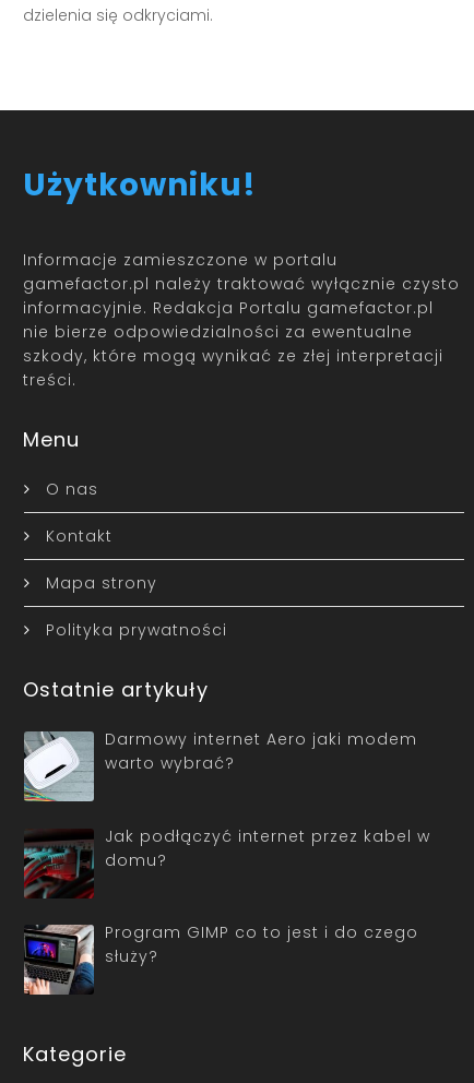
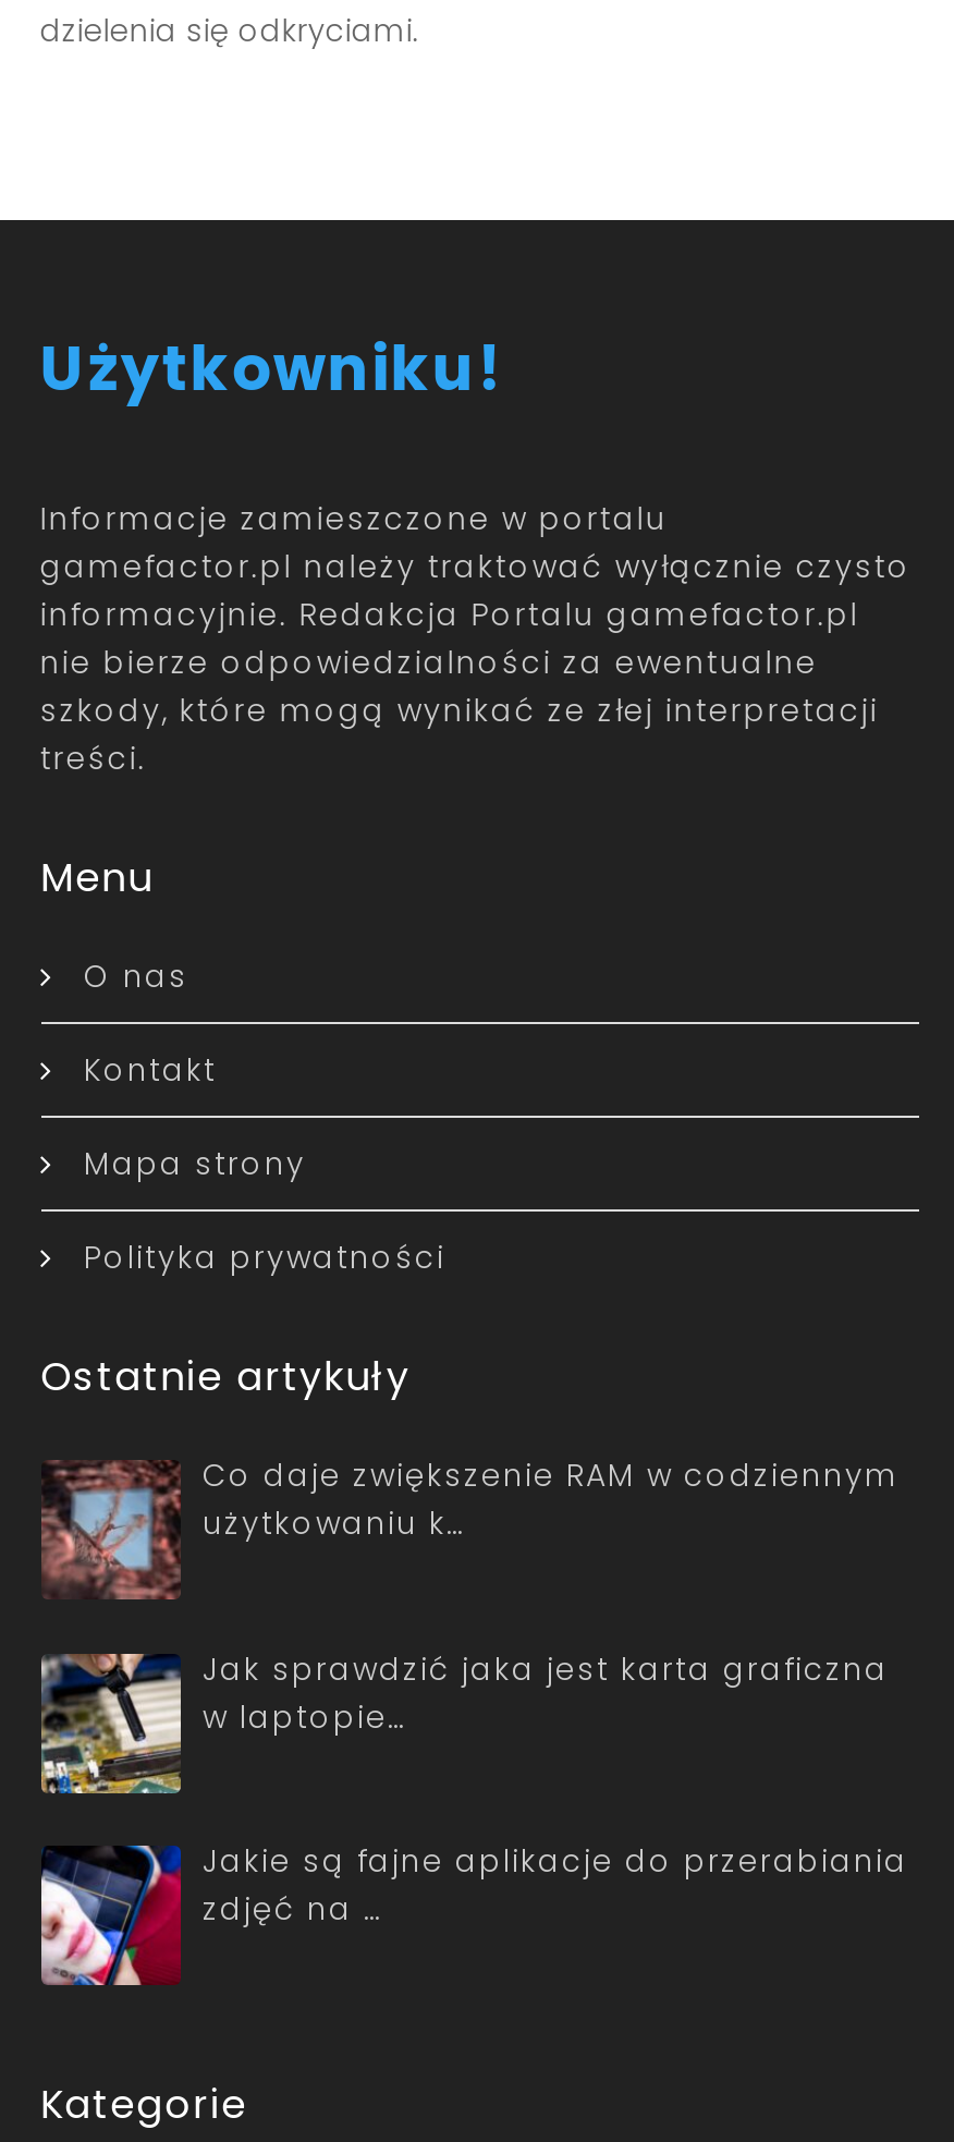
[23,728,417,802] [image] | Darmowy internet Aero jaki modem | warto wybrać? -> [41,1453,900,1602] [image] | Co daje zwiększenie RAM w codziennym | użytkowaniu k…
[23,825,430,898] [image] | Jak podłączyć internet przez kabel w | domu? -> [39,1646,889,1796] [image] | Jak sprawdzić jaka jest karta graficzna | w laptopie…
[24,922,418,996] [image] | Program GIMP co to jest i do czego | służy? -> [39,1840,908,1987] [image] | Jakie są fajne aplikacje do przerabiania | zdjęć na …

